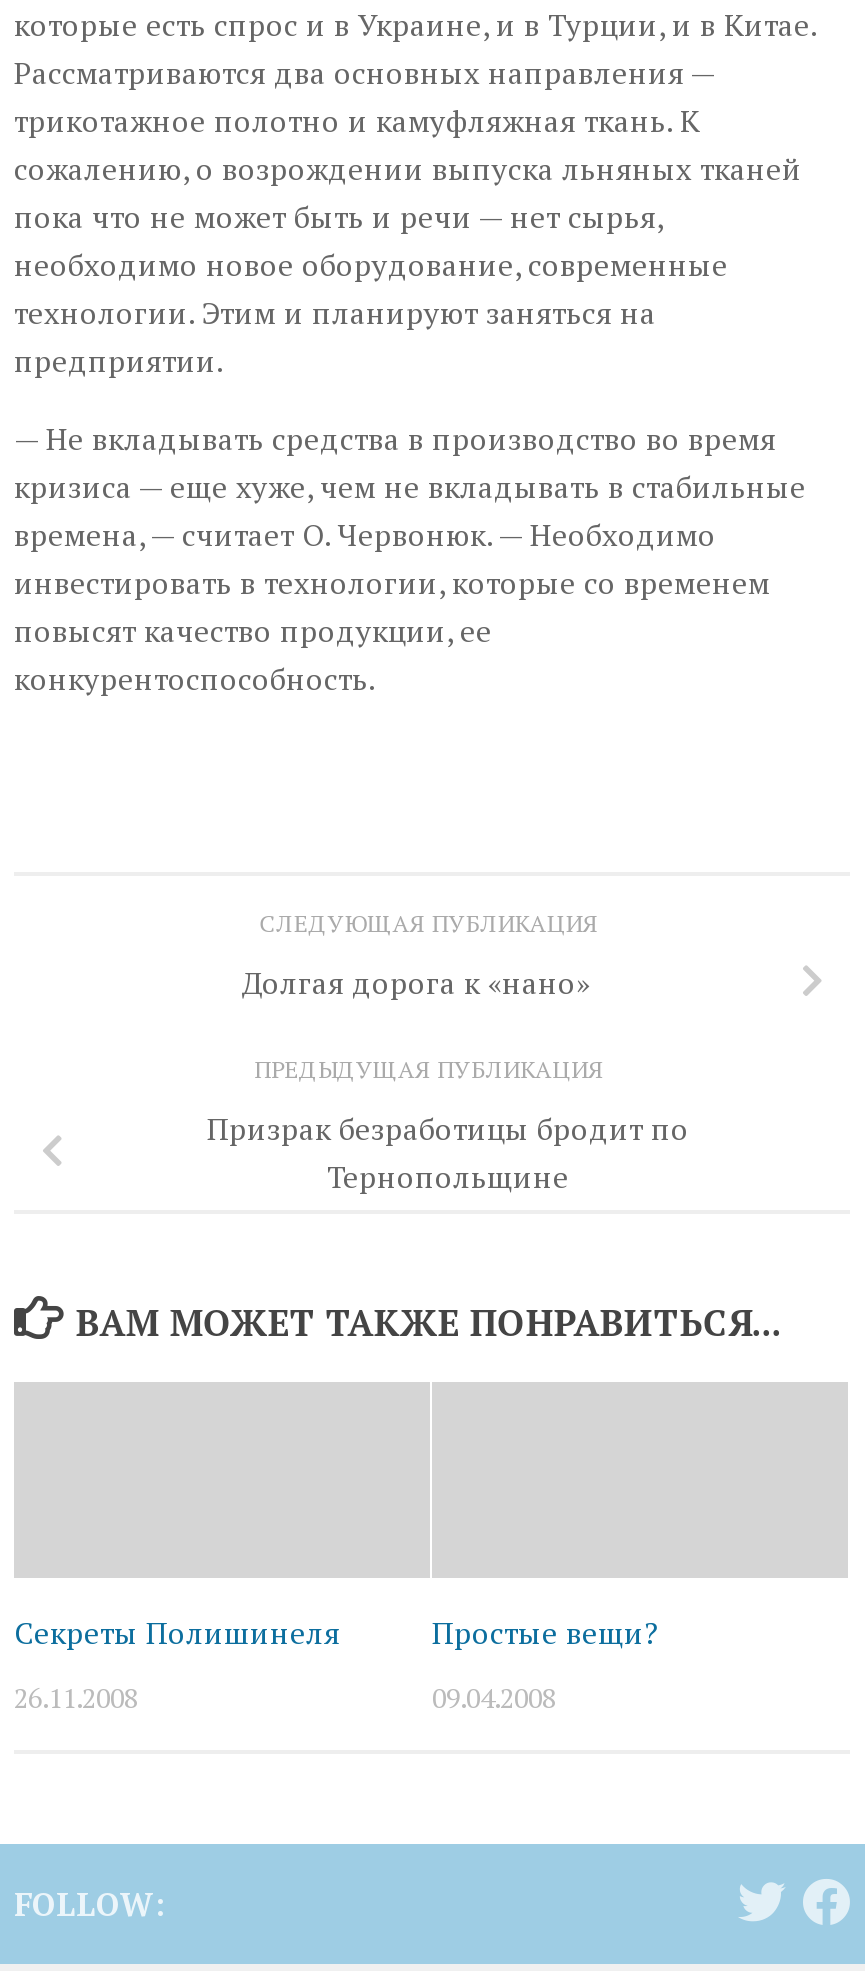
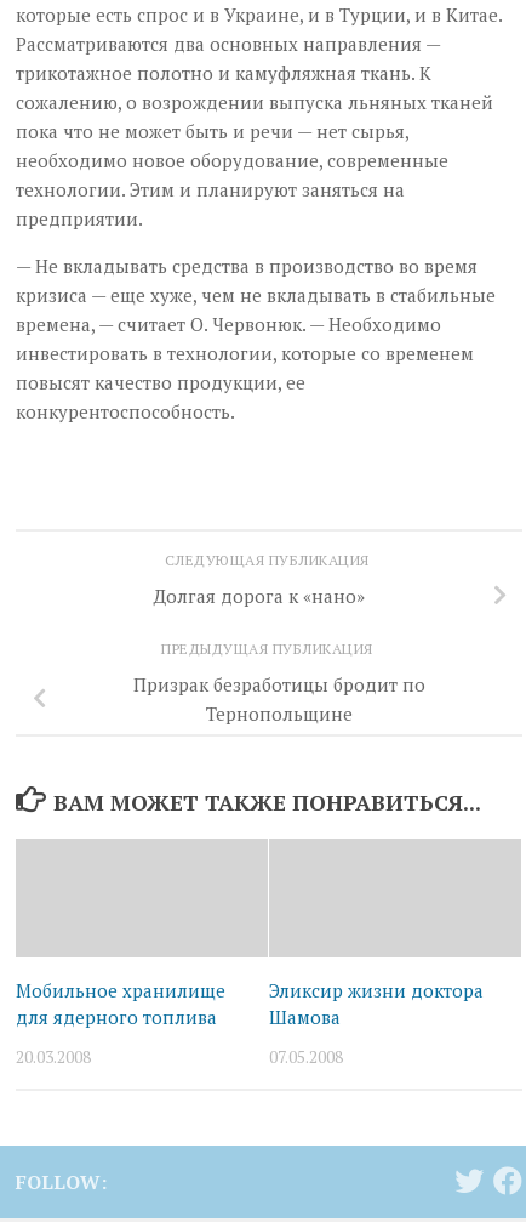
[14,1611,340,1651] Секреты Полишинеля -> [16,977,225,1028] Мобильное хранилище | для ядерного топлива
[432,1611,658,1651] Простые вещи? -> [269,977,484,1028] Эликсир жизни доктора | Шамова
[14,1677,138,1715] 26.11.2008 -> [16,1044,91,1067] 20.03.2008
[432,1677,556,1715] 09.04.2008 -> [269,1044,343,1067] 07.05.2008

